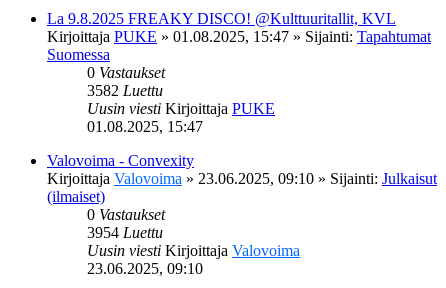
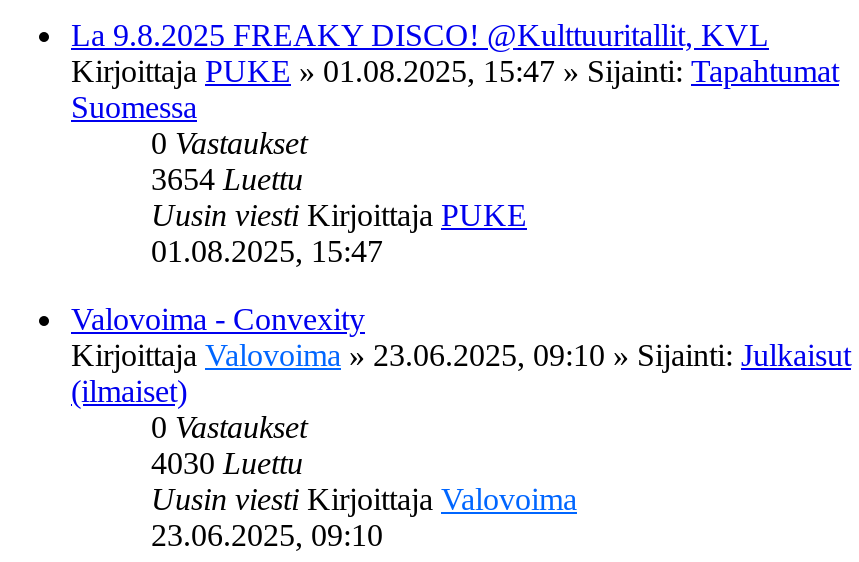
[87,82,163,99] 3582 Luettu -> [151,162,303,196] 3654 Luettu
[87,224,163,241] 3954 Luettu -> [151,446,303,480] 4030 Luettu

